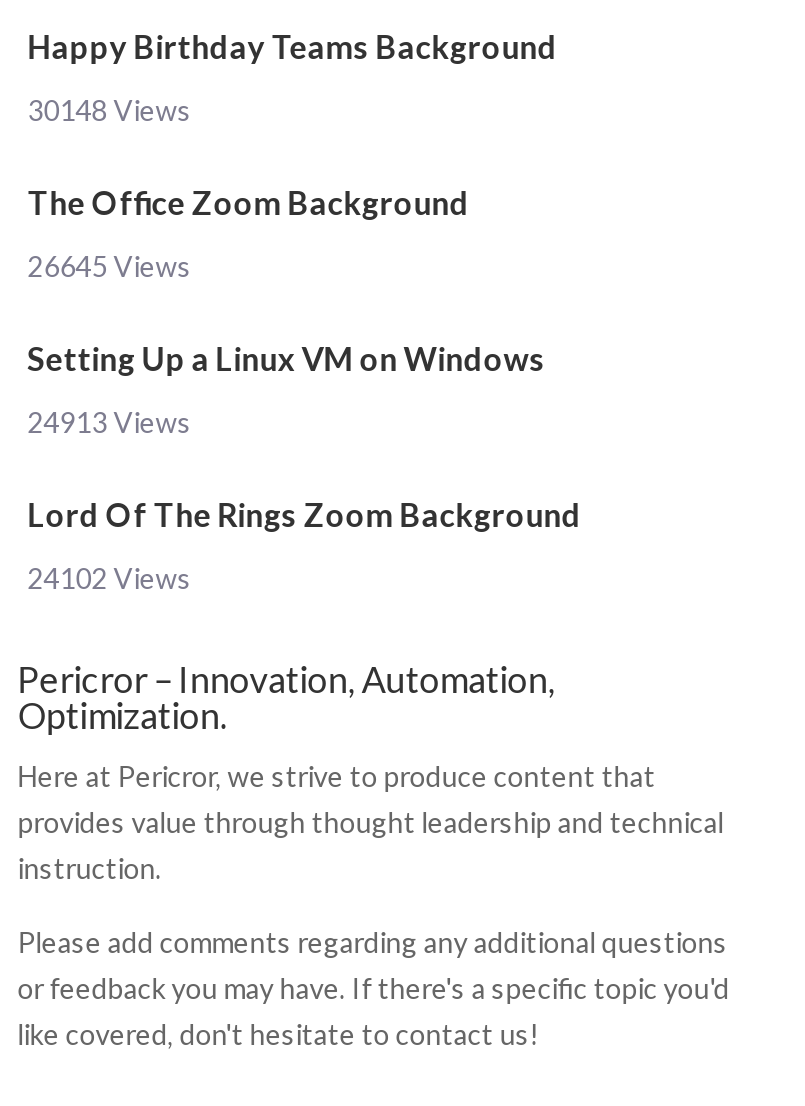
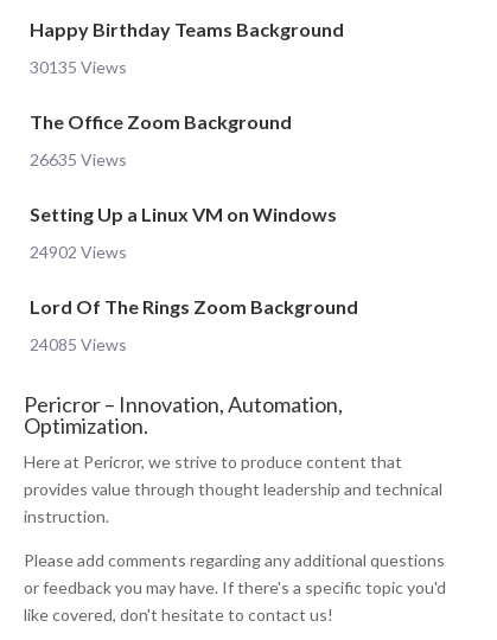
[28,94,192,128] 30148 Views -> [29,57,127,77] 30135 Views
[28,250,192,284] 26645 Views -> [29,150,127,170] 26635 Views
[28,406,192,440] 24913 Views -> [29,242,127,262] 24902 Views
[28,562,192,596] 24102 Views -> [29,335,127,355] 24085 Views

